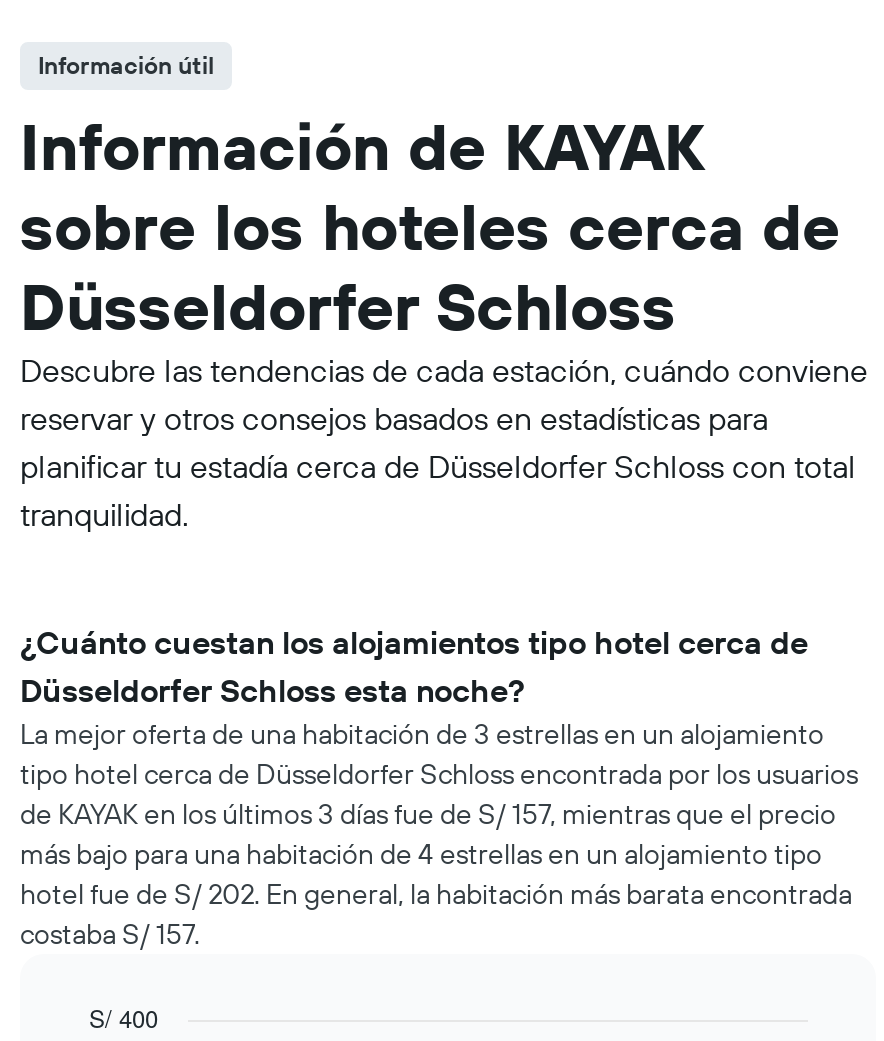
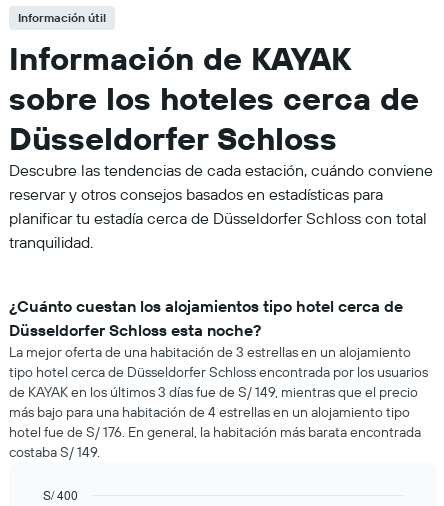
[20,796,836,832] de KAYAK en los últimos 3 días fue de S/ 157, mientras que el precio -> [9,383,418,401] de KAYAK en los últimos 3 días fue de S/ 149, mientras que el precio
[20,876,852,912] hotel fue de S/ 202. En general, la habitación más barata encontrada -> [9,423,421,441] hotel fue de S/ 176. En general, la habitación más barata encontrada
[20,916,200,952] costaba S/ 157. -> [9,443,100,461] costaba S/ 149.

